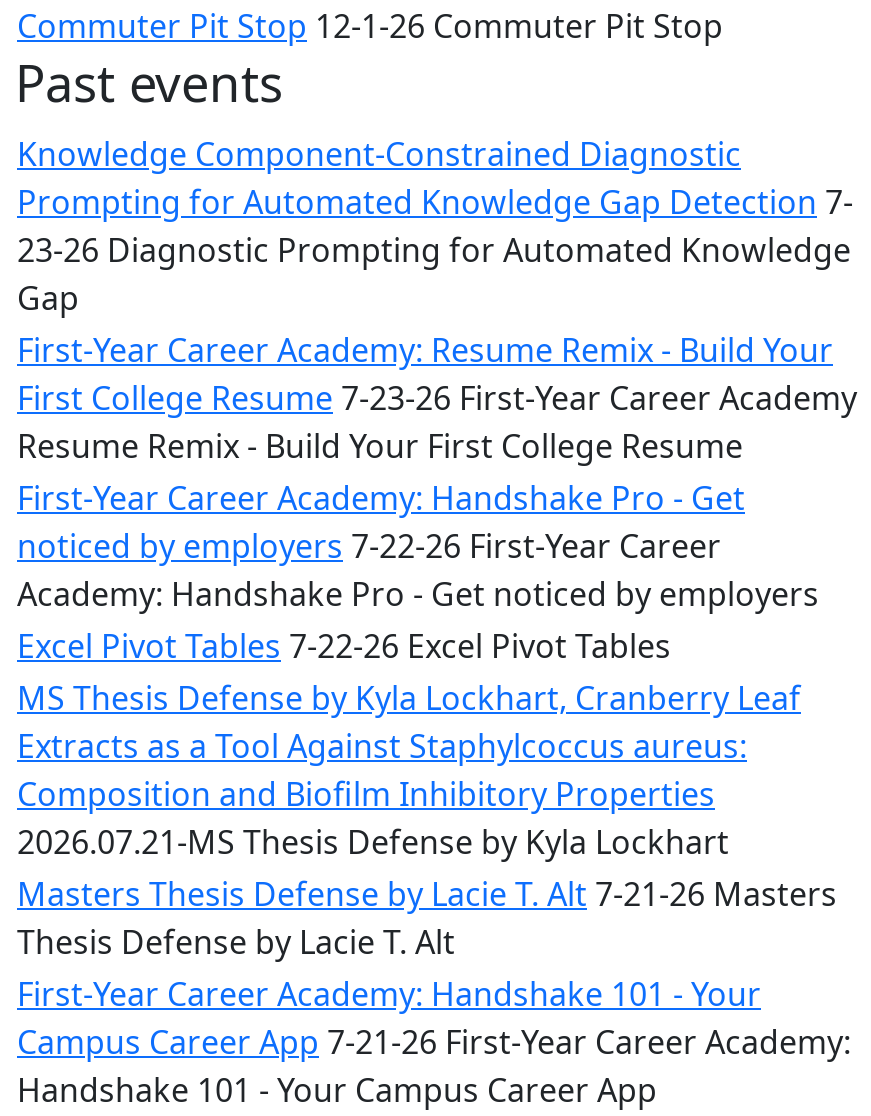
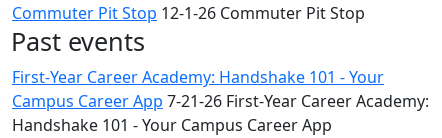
[17,132,857,964] Knowledge Component-Constrained Diagnostic | Prompting for Automated Knowledge Gap Detection 7- | 23-26 Diagnostic Prompting for Automated Knowledge | Gap | First-Year Career Academy: Resume Remix - Build Your | First College Resume 7-23-26 First-Year Career Academy | Resume Remix - Build Your First College Resume | First-Year Career Academy: Handshake Pro - Get | noticed by employers 7-22-26 First-Year Career | Academy: Handshake Pro - Get noticed by employers | Excel Pivot Tables 7-22-26 Excel Pivot Tables | MS Thesis Defense by Kyla Lockhart, Cranberry Leaf | Extracts as a Tool Against Staphylcoccus aureus: | Composition and Biofilm Inhibitory Properties | 2026.07.21-MS Thesis Defense by Kyla Lockhart | Masters Thesis Defense by Lacie T. Alt 7-21-26 Masters | Thesis Defense by Lacie T. Alt -> none

